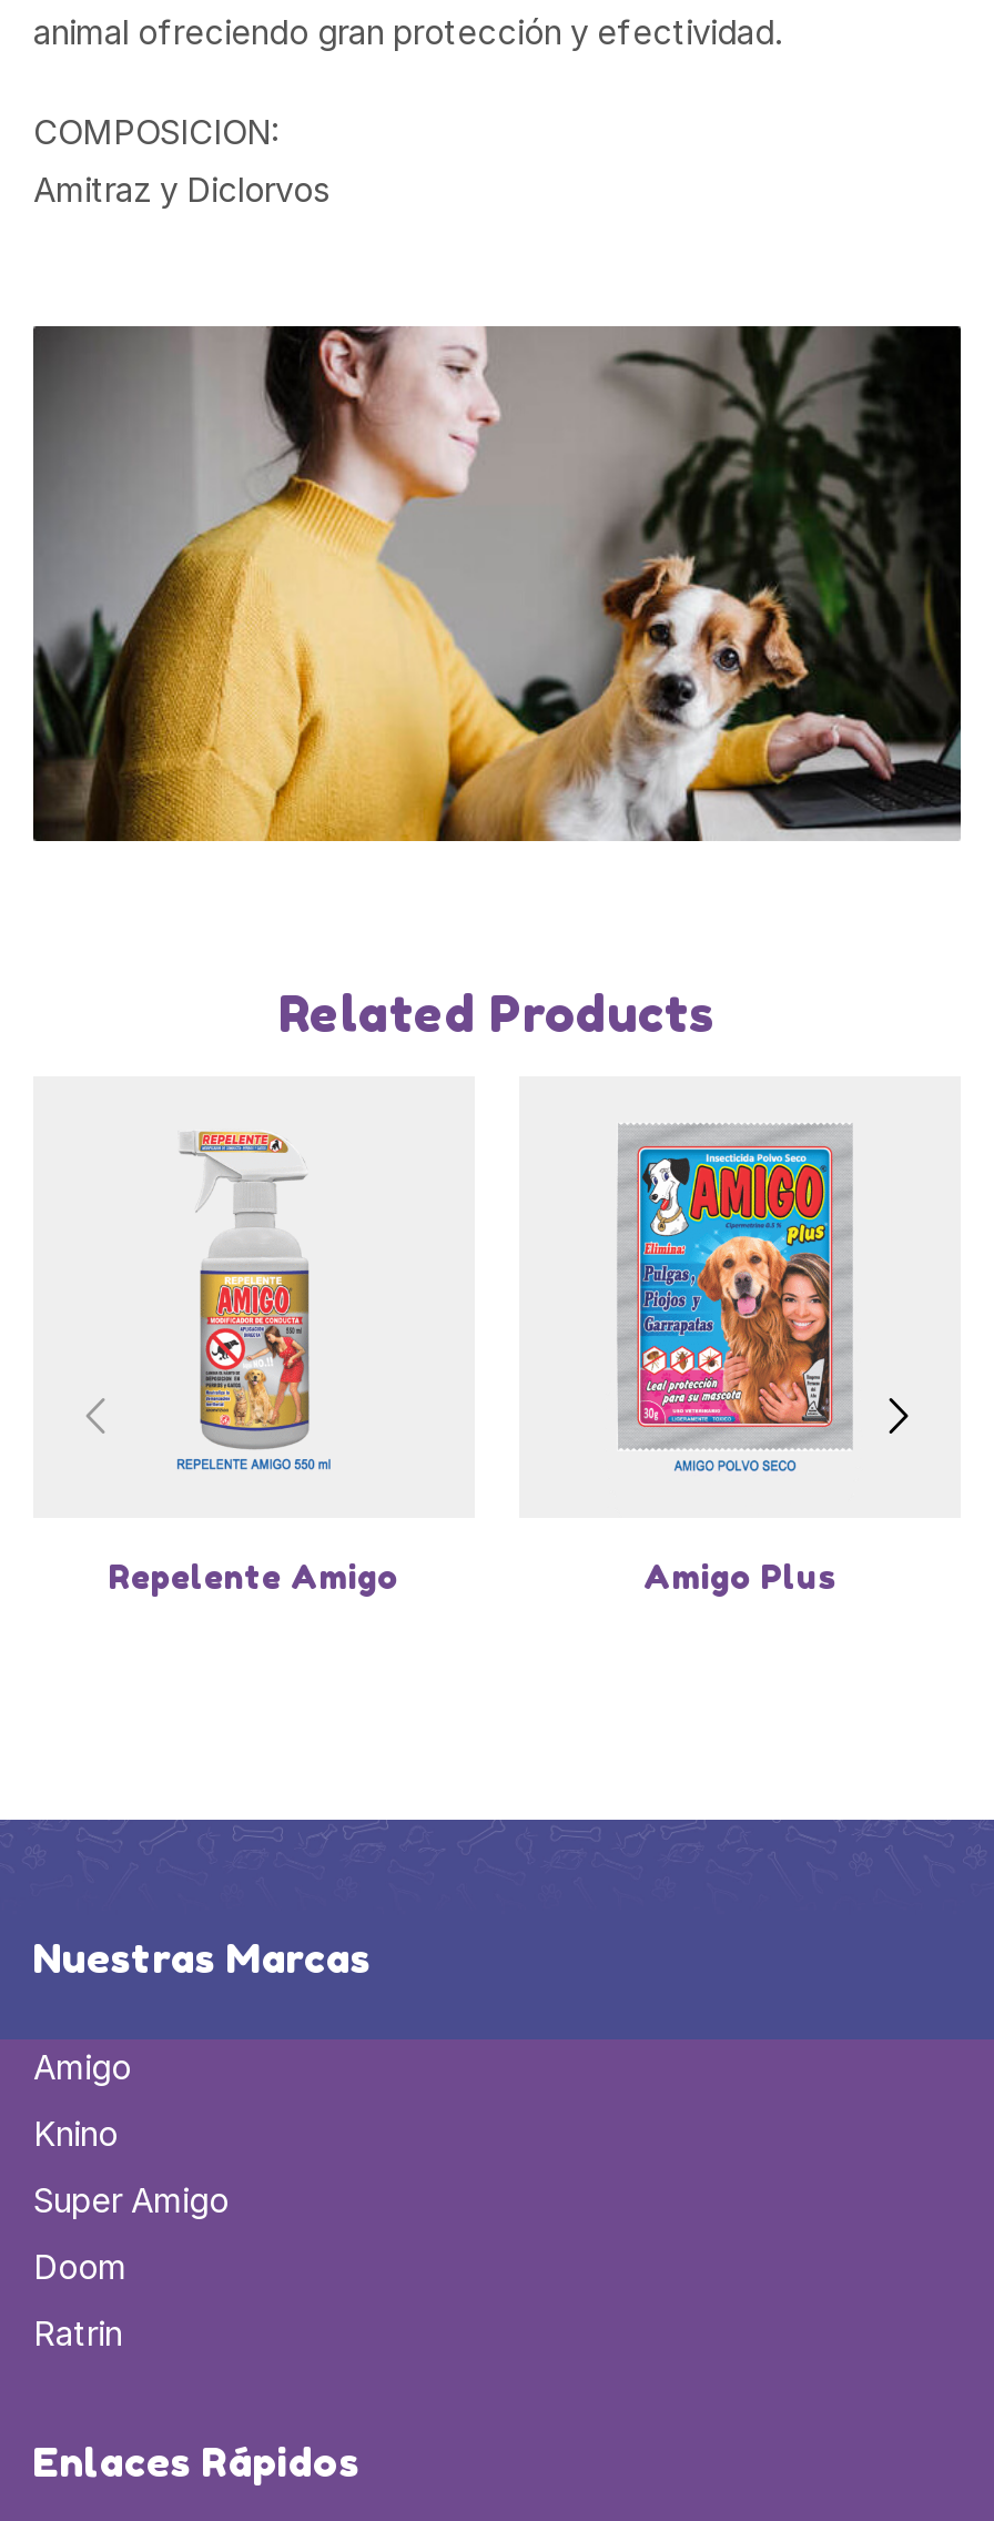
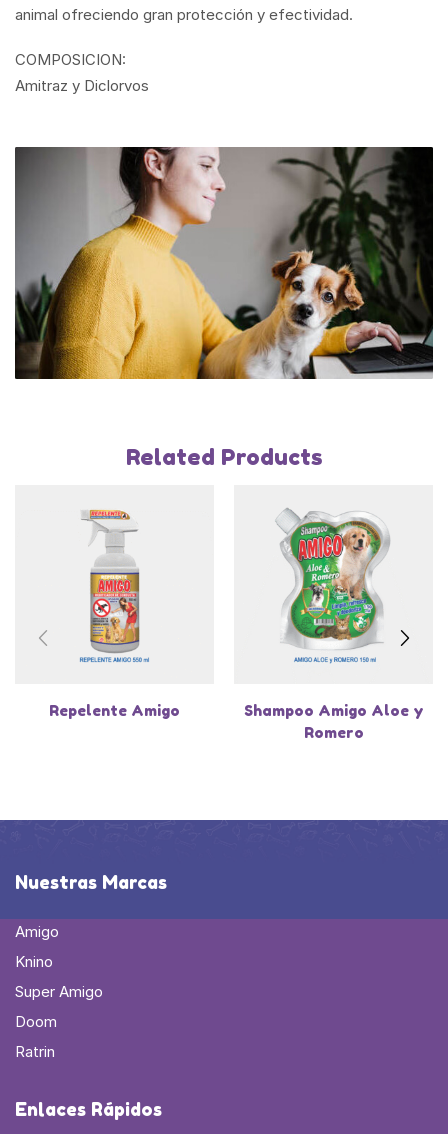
[617,1123,863,1469] [image] -> [279,507,390,663] [image]
[643,1559,836,1597] Amigo Plus -> [243,702,423,741] Shampoo Amigo Aloe y | Romero

